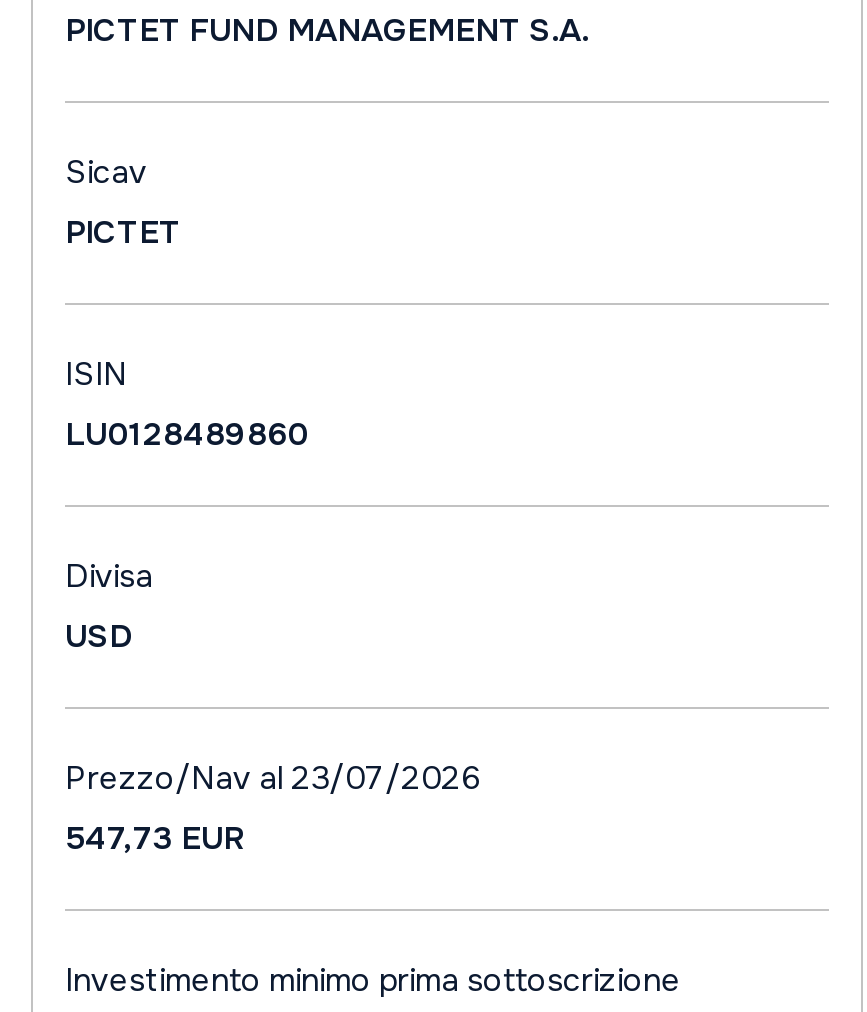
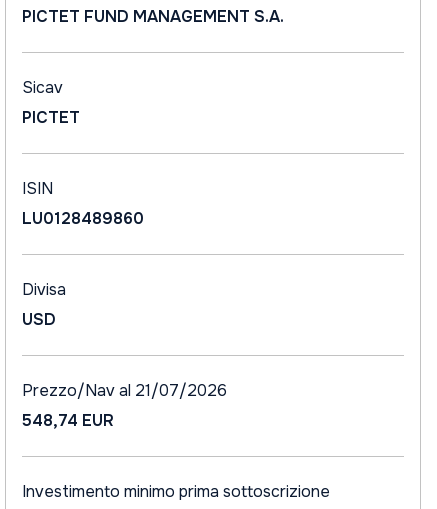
[65,757,481,799] Prezzo/Nav al 23/07/2026 -> [22,380,227,401] Prezzo/Nav al 21/07/2026
[65,817,245,859] 547,73 EUR -> [22,410,114,431] 548,74 EUR

